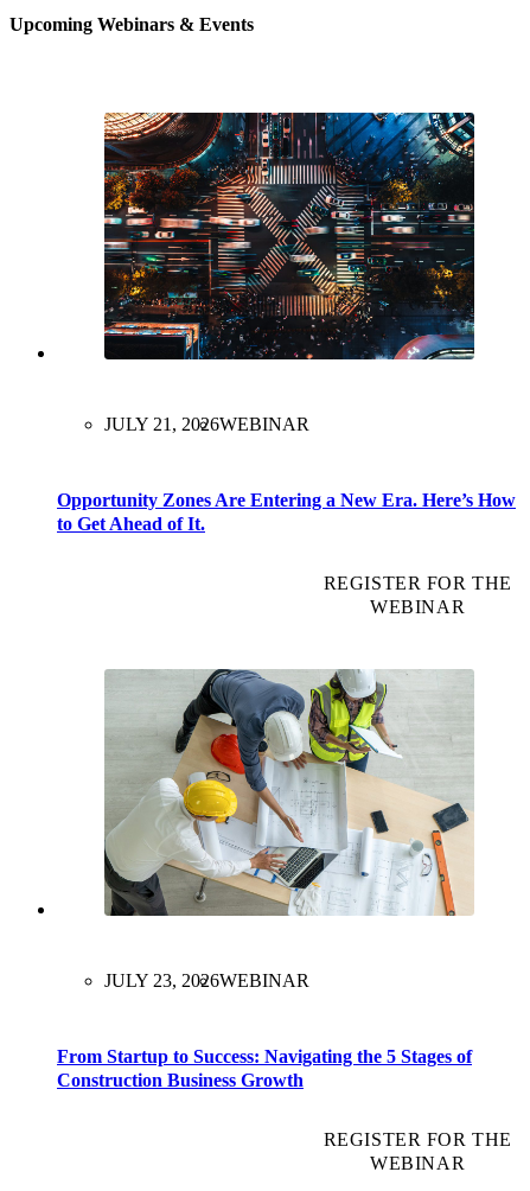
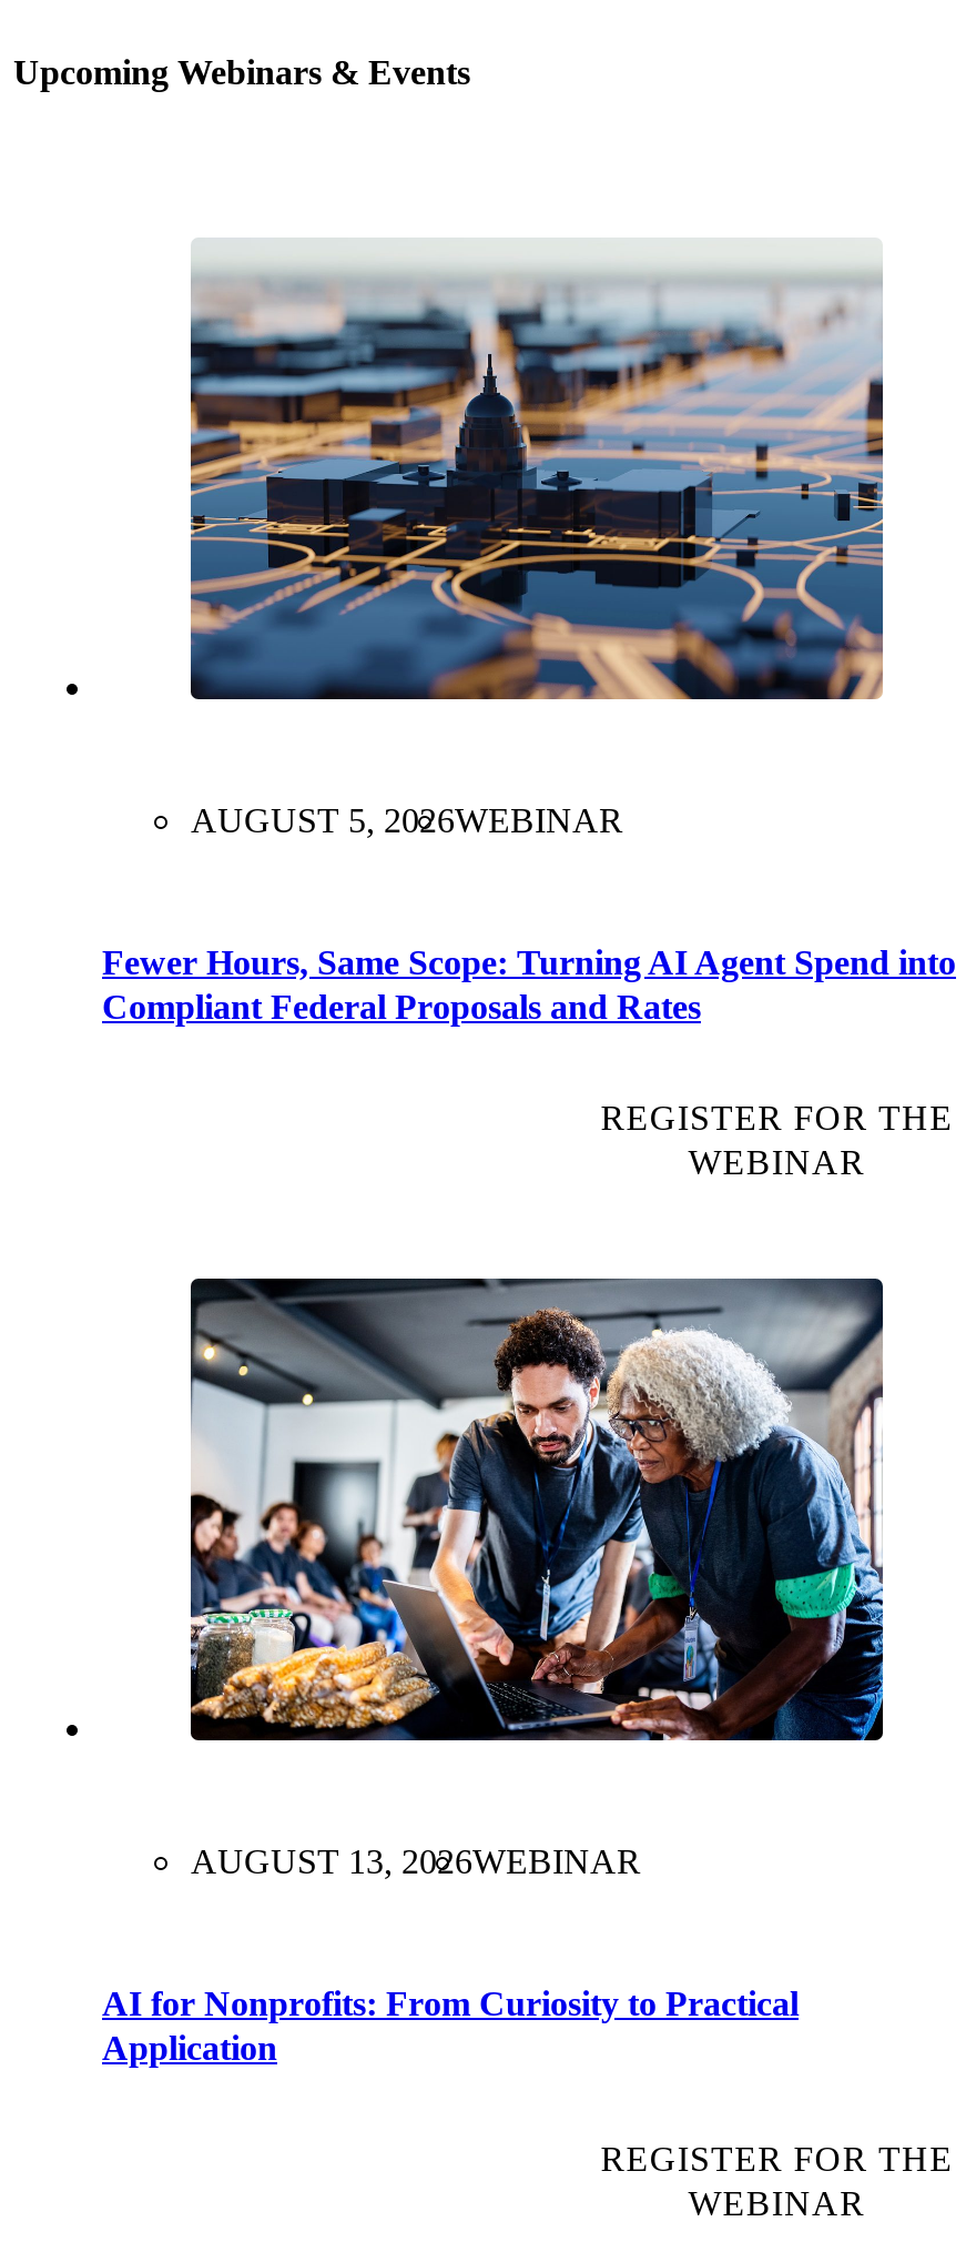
[103,112,475,361] [image] -> [189,238,885,701] [image]
[104,414,309,434] JULY 21, 2026WEBINAR -> [191,800,623,838] AUGUST 5, 2026WEBINAR
[57,489,516,533] Opportunity Zones Are Entering a New Era. Here’s How | to Get Ahead of It. -> [102,943,956,1025] Fewer Hours, Same Scope: Turning AI Agent Spend into | Compliant Federal Proposals and Rates
[103,669,474,917] [image] -> [189,1276,885,1743] [image]
[104,970,309,990] JULY 23, 2026WEBINAR -> [191,1842,641,1879] AUGUST 13, 2026WEBINAR
[57,1046,472,1090] From Startup to Success: Navigating the 5 Stages of | Construction Business Growth -> [102,1984,799,2066] AI for Nonprofits: From Curiosity to Practical | Application

